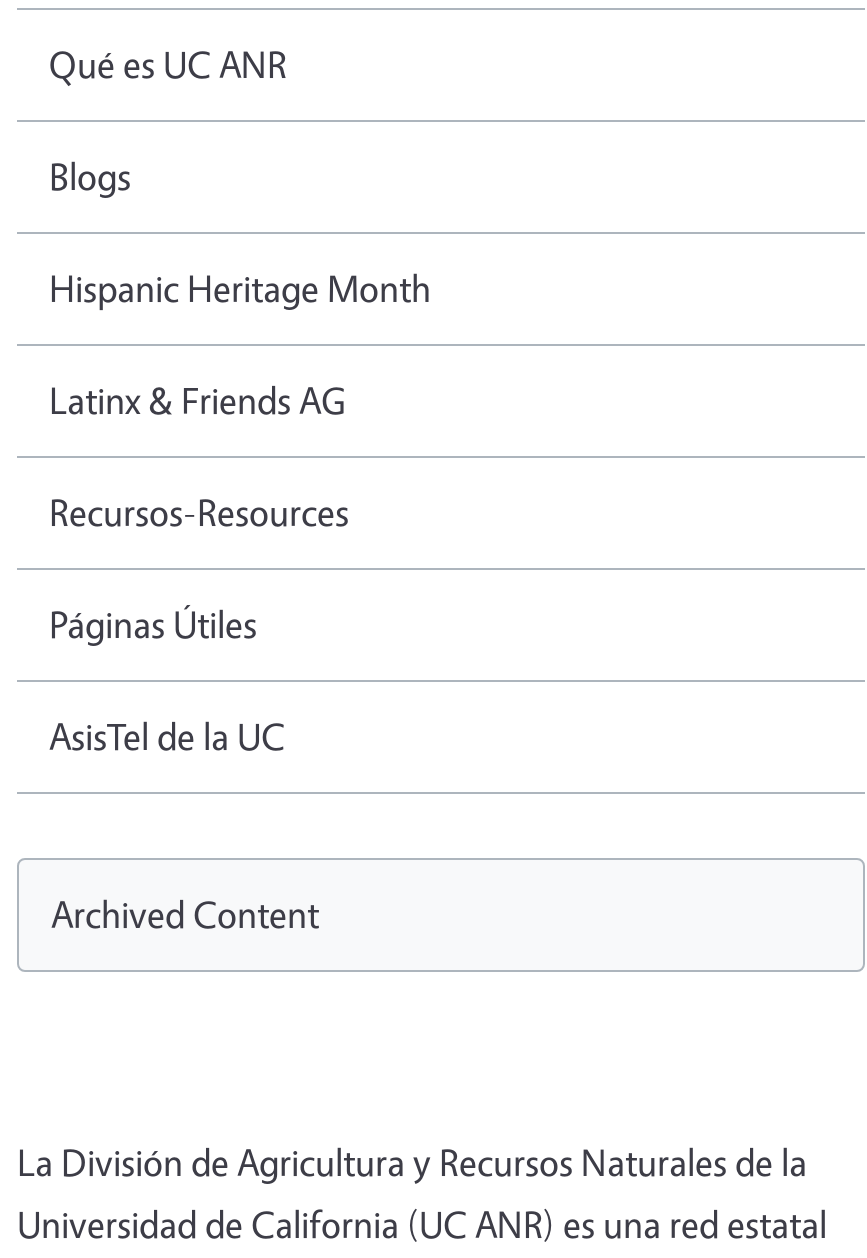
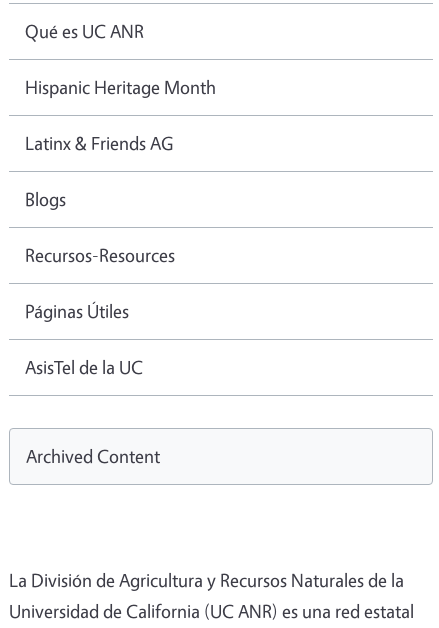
moved [49,151,131,199] -> [25,187,66,211]: Blogs
moved [49,263,431,423] -> [25,75,216,155]: Hispanic Heritage Month | Latinx & Friends AG

